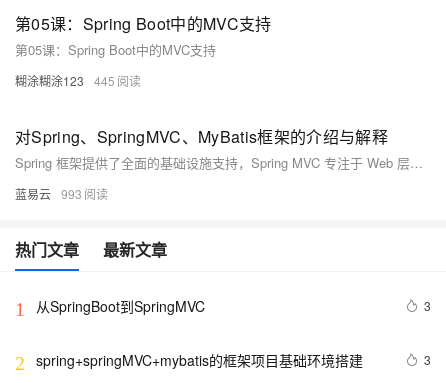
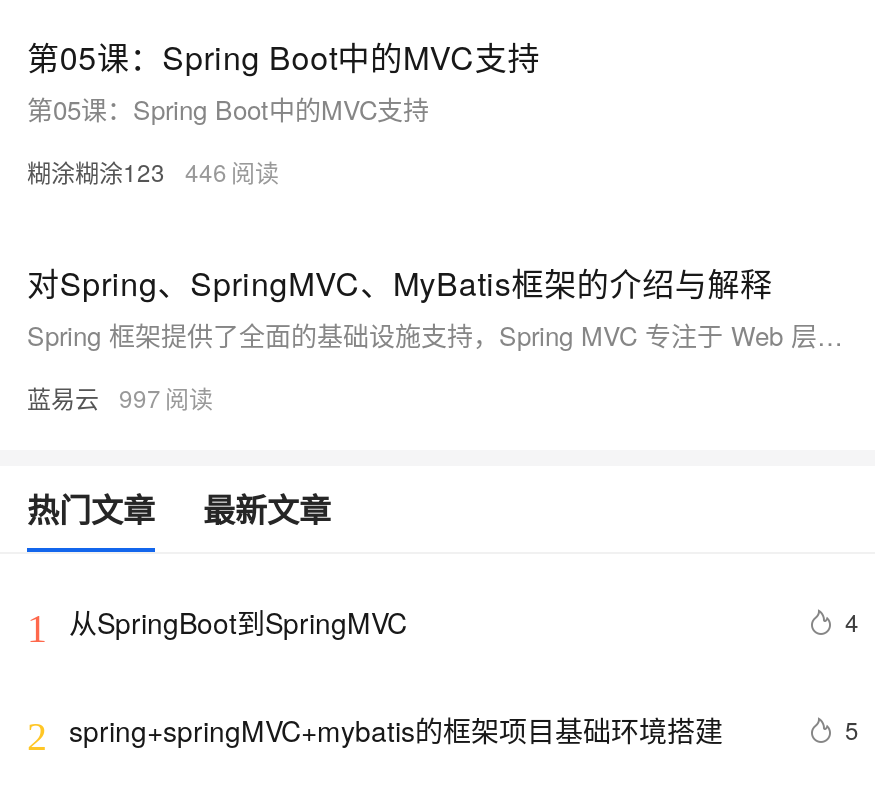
[15,72,115,89] 糊涂糊涂123 445 -> [27,154,227,188] 糊涂糊涂123 446
[15,185,82,202] 蓝易云 993 -> [27,380,161,414] 蓝易云 997
[424,297,431,314] 3 -> [845,604,859,638] 4
[424,351,431,368] 3 -> [845,712,859,746] 5

